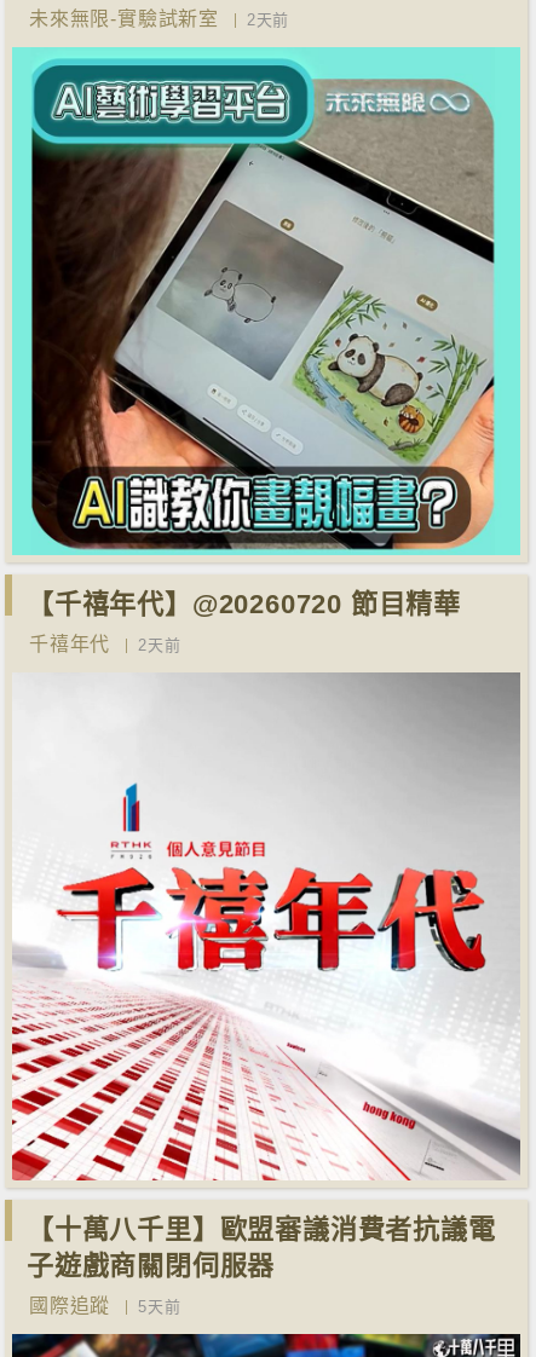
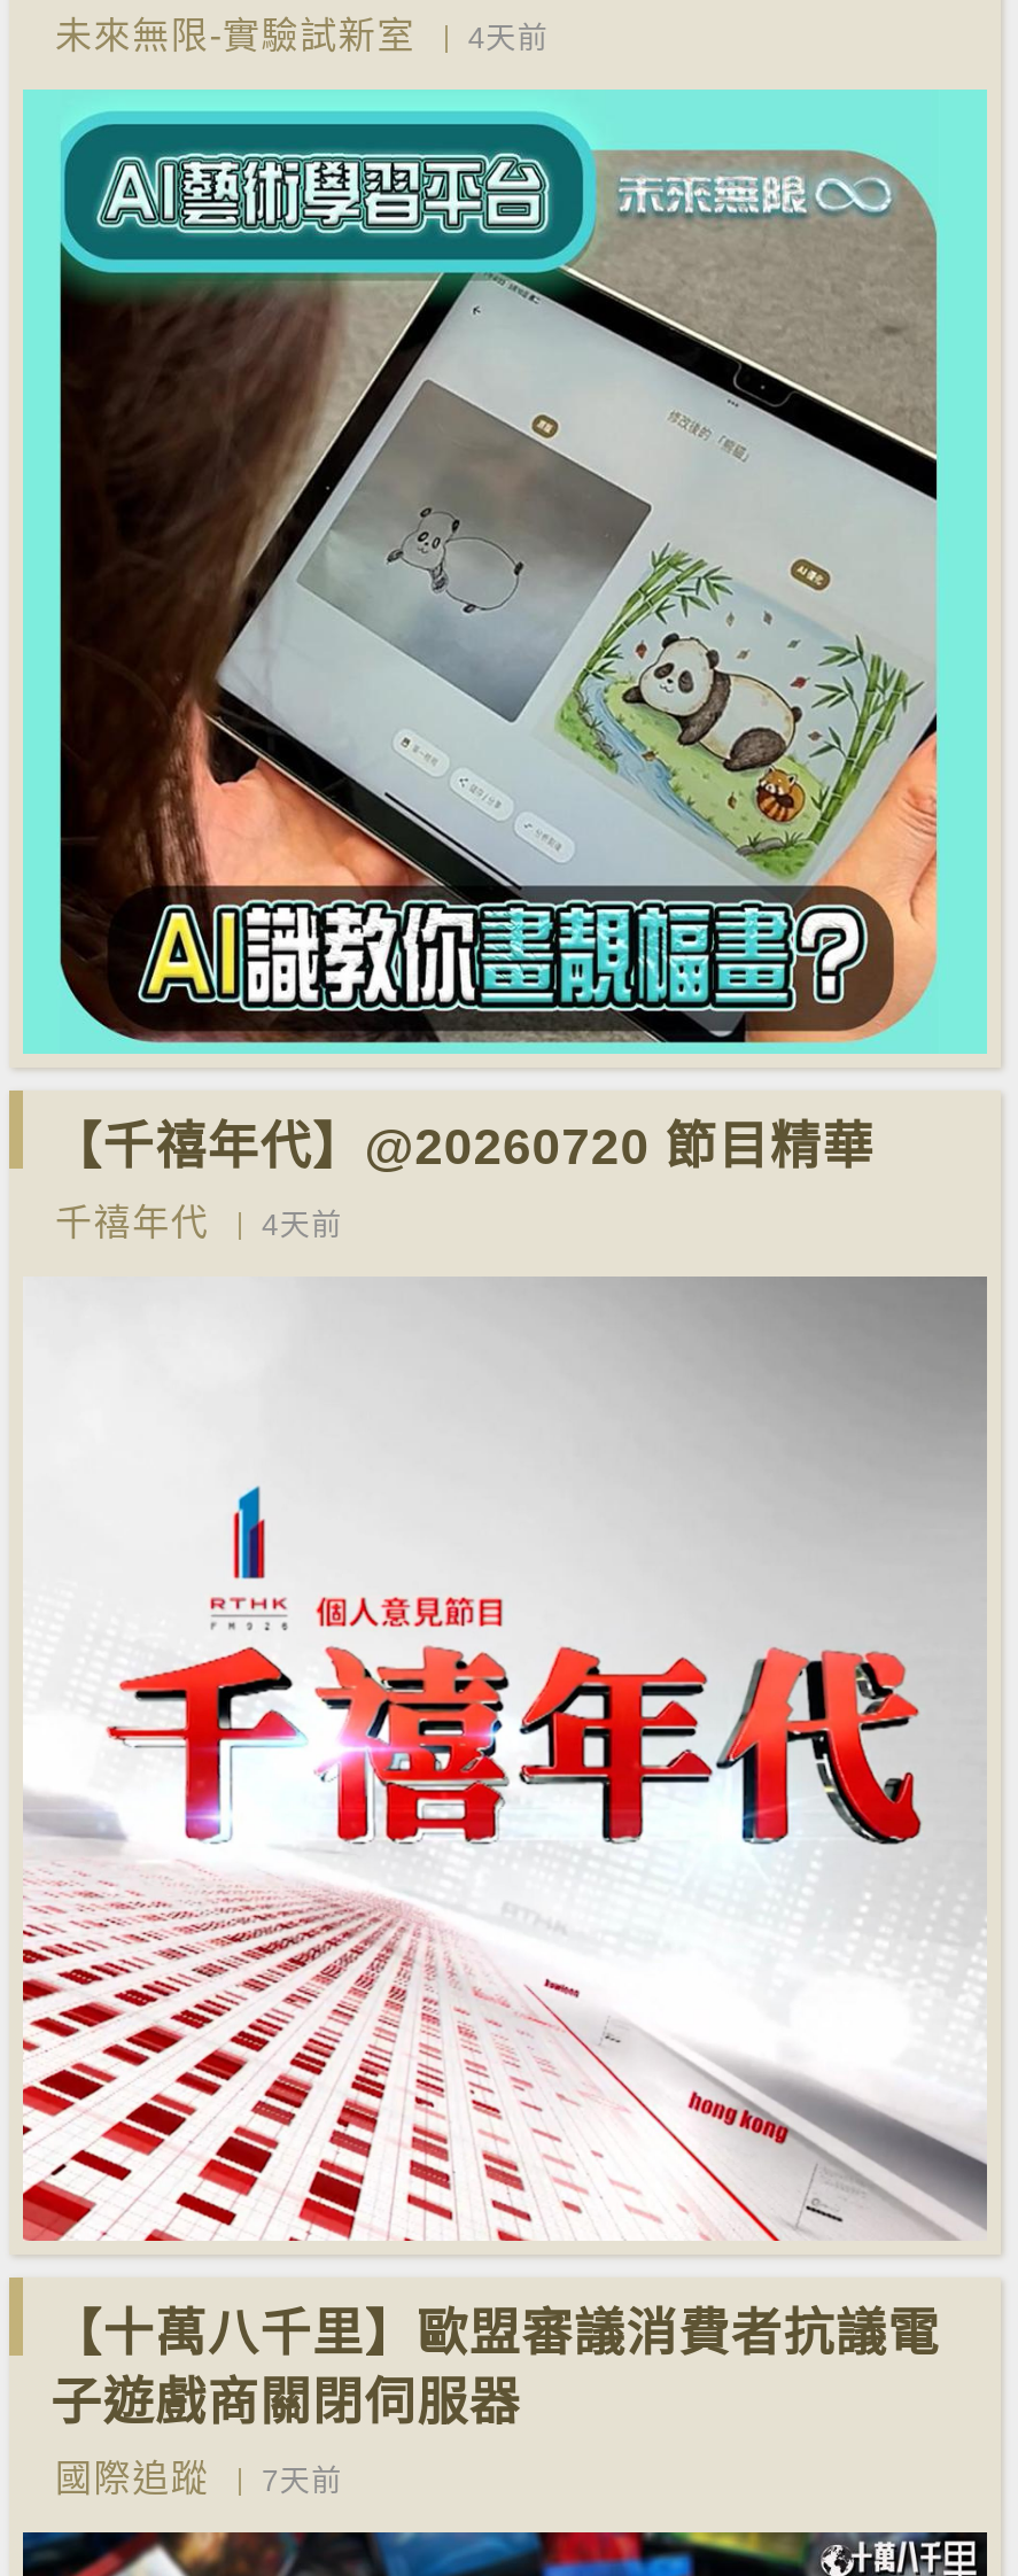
[29,8,289,29] 未來無限-實驗試新室 2天前 -> [55,16,549,55] 未來無限-實驗試新室 4天前
[29,634,181,654] 千禧年代 2天前 -> [55,1203,343,1242] 千禧年代 4天前
[138,1298,181,1316] 5天前 -> [262,2464,343,2498] 7天前

